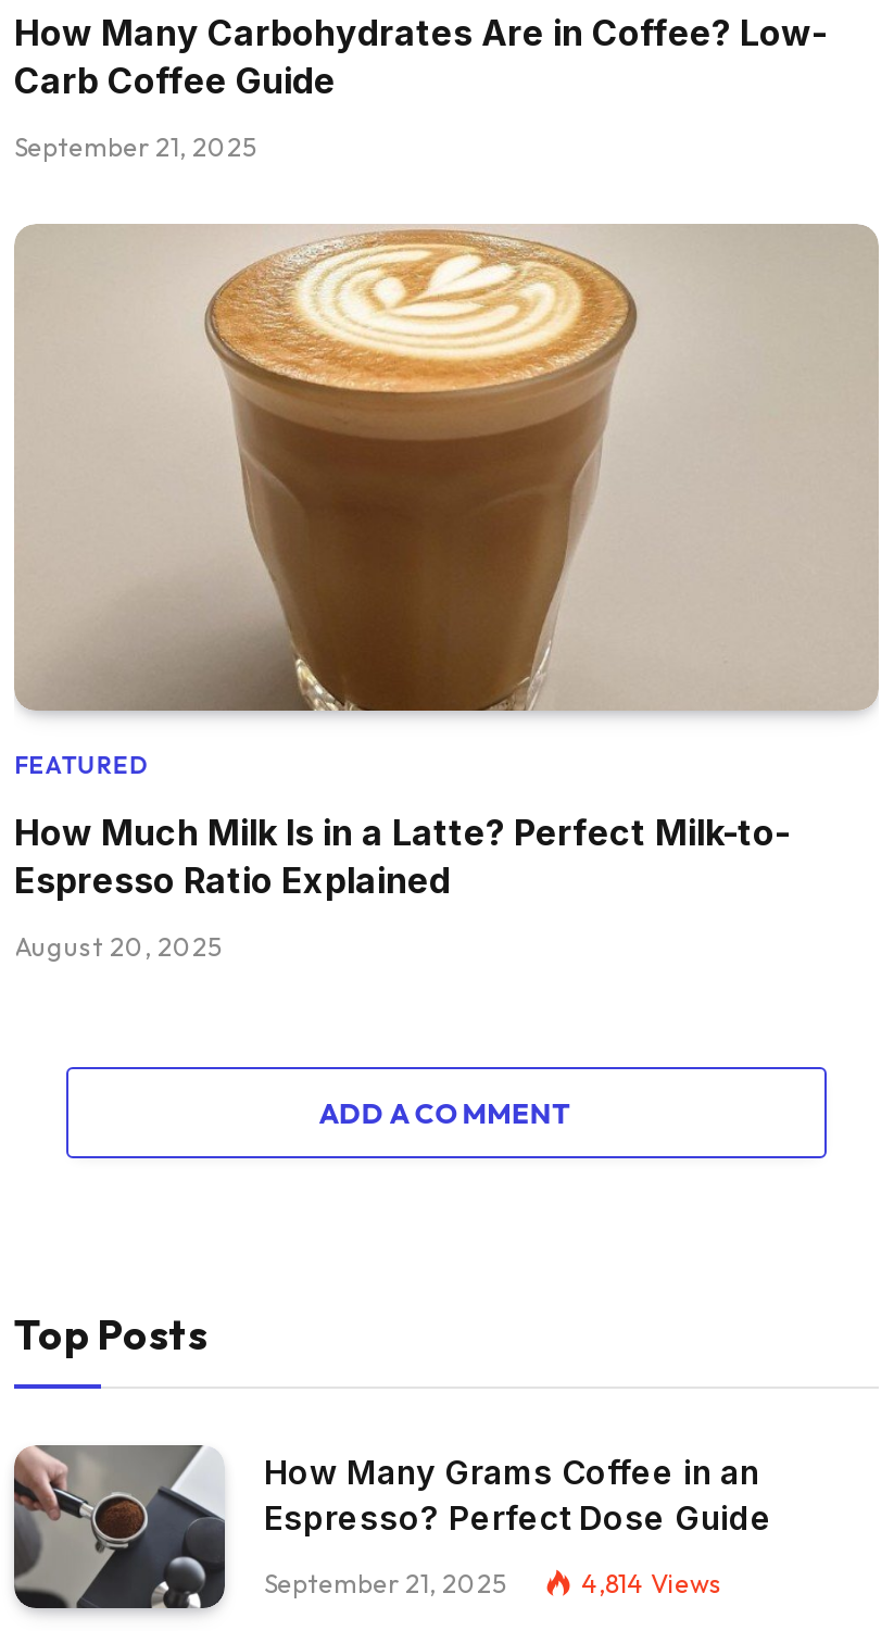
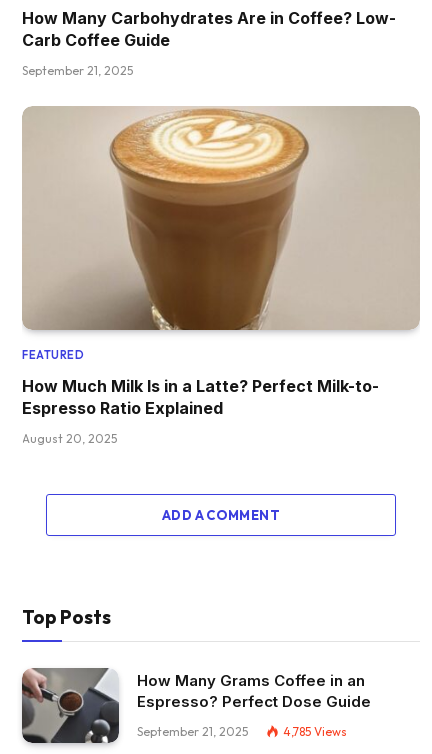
[581,1568,722,1600] 4,814 Views -> [283,724,347,739] 4,785 Views

